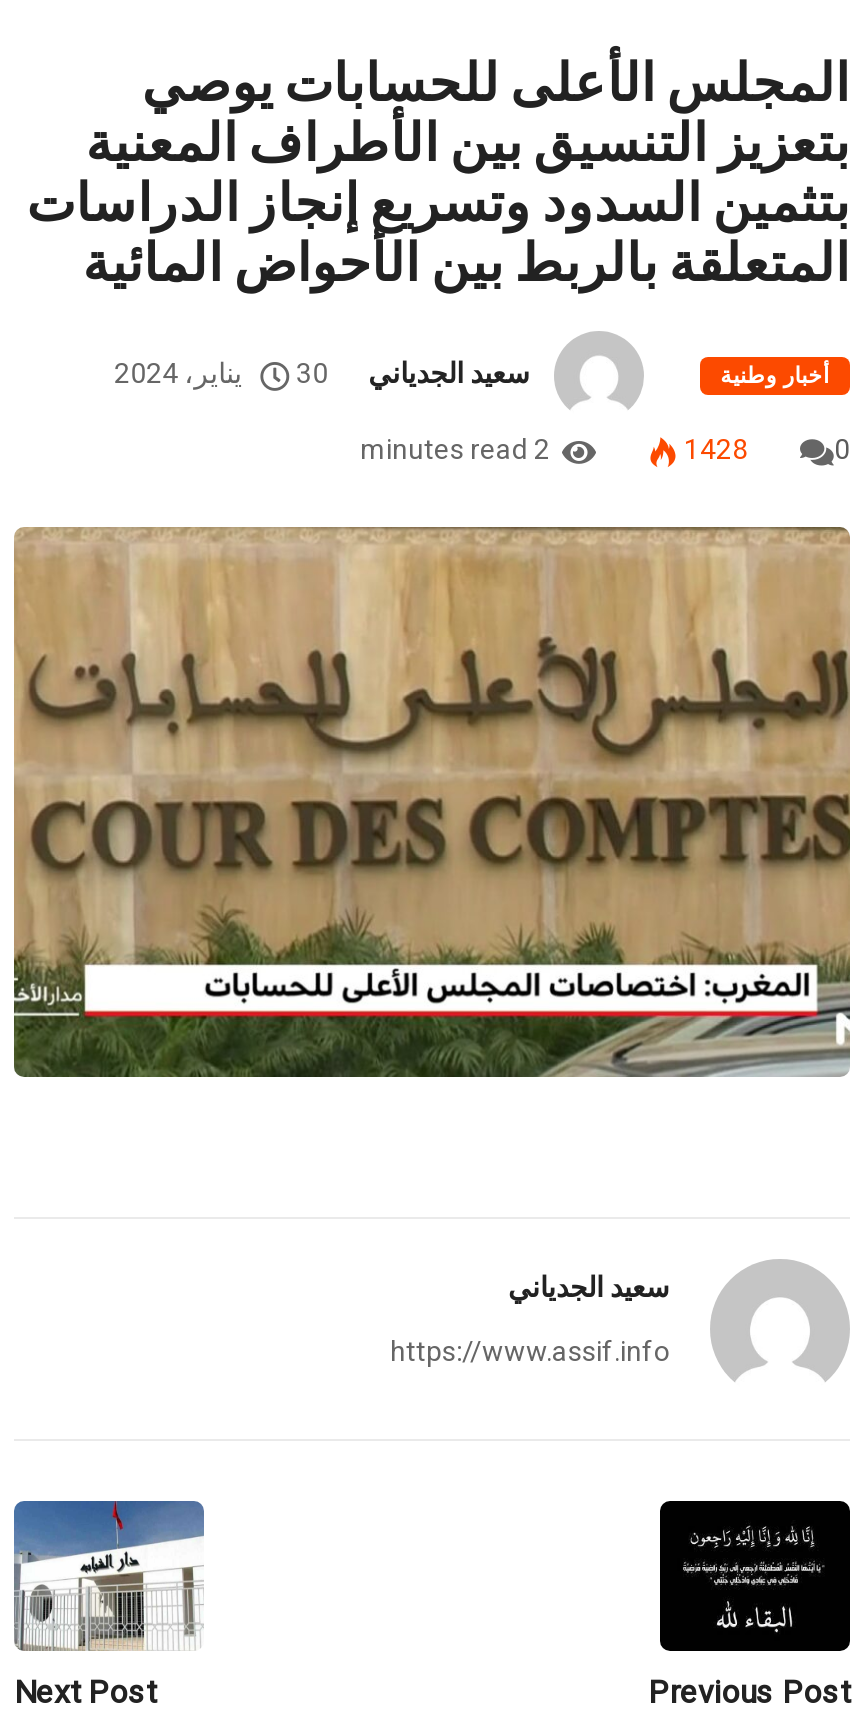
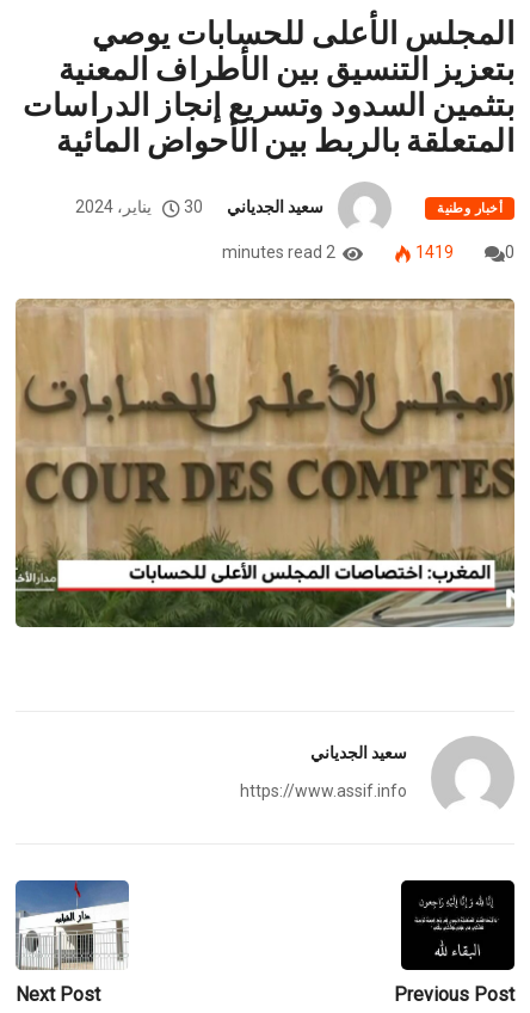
[678,433,748,465] 1428 -> [412,242,454,261] 1419

